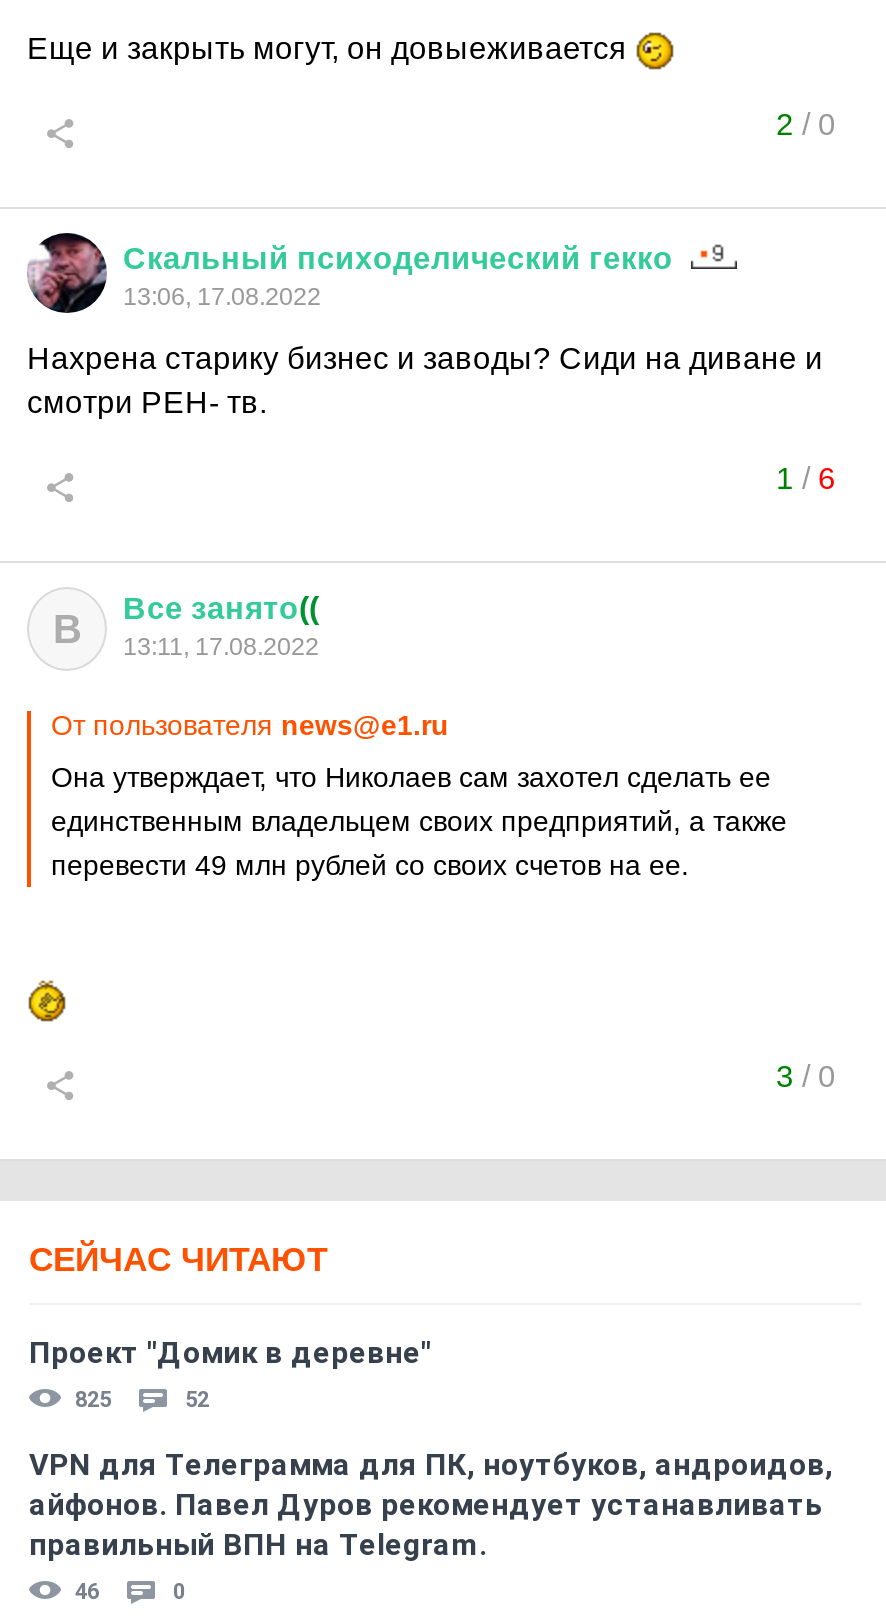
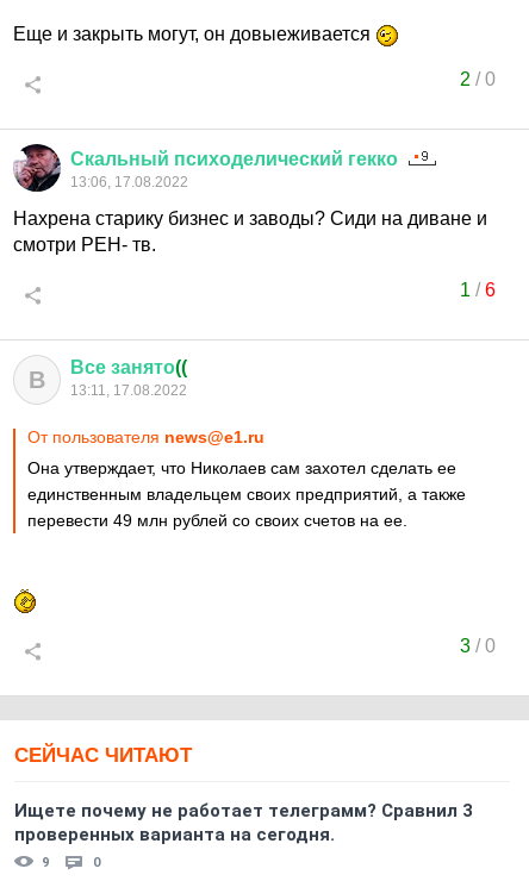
[29,1335,833,1605] Проект "Домик в деревне" | 825 | 52 | VPN для Телеграмма для ПК, ноутбуков, андроидов, | айфонов. Павел Дуров рекомендует устанавливать | правильный ВПН на Telegram. | 46 -> [14,800,473,870] Ищете почему не работает телеграмм? Сравнил 3 | проверенных варианта на сегодня. | 9

